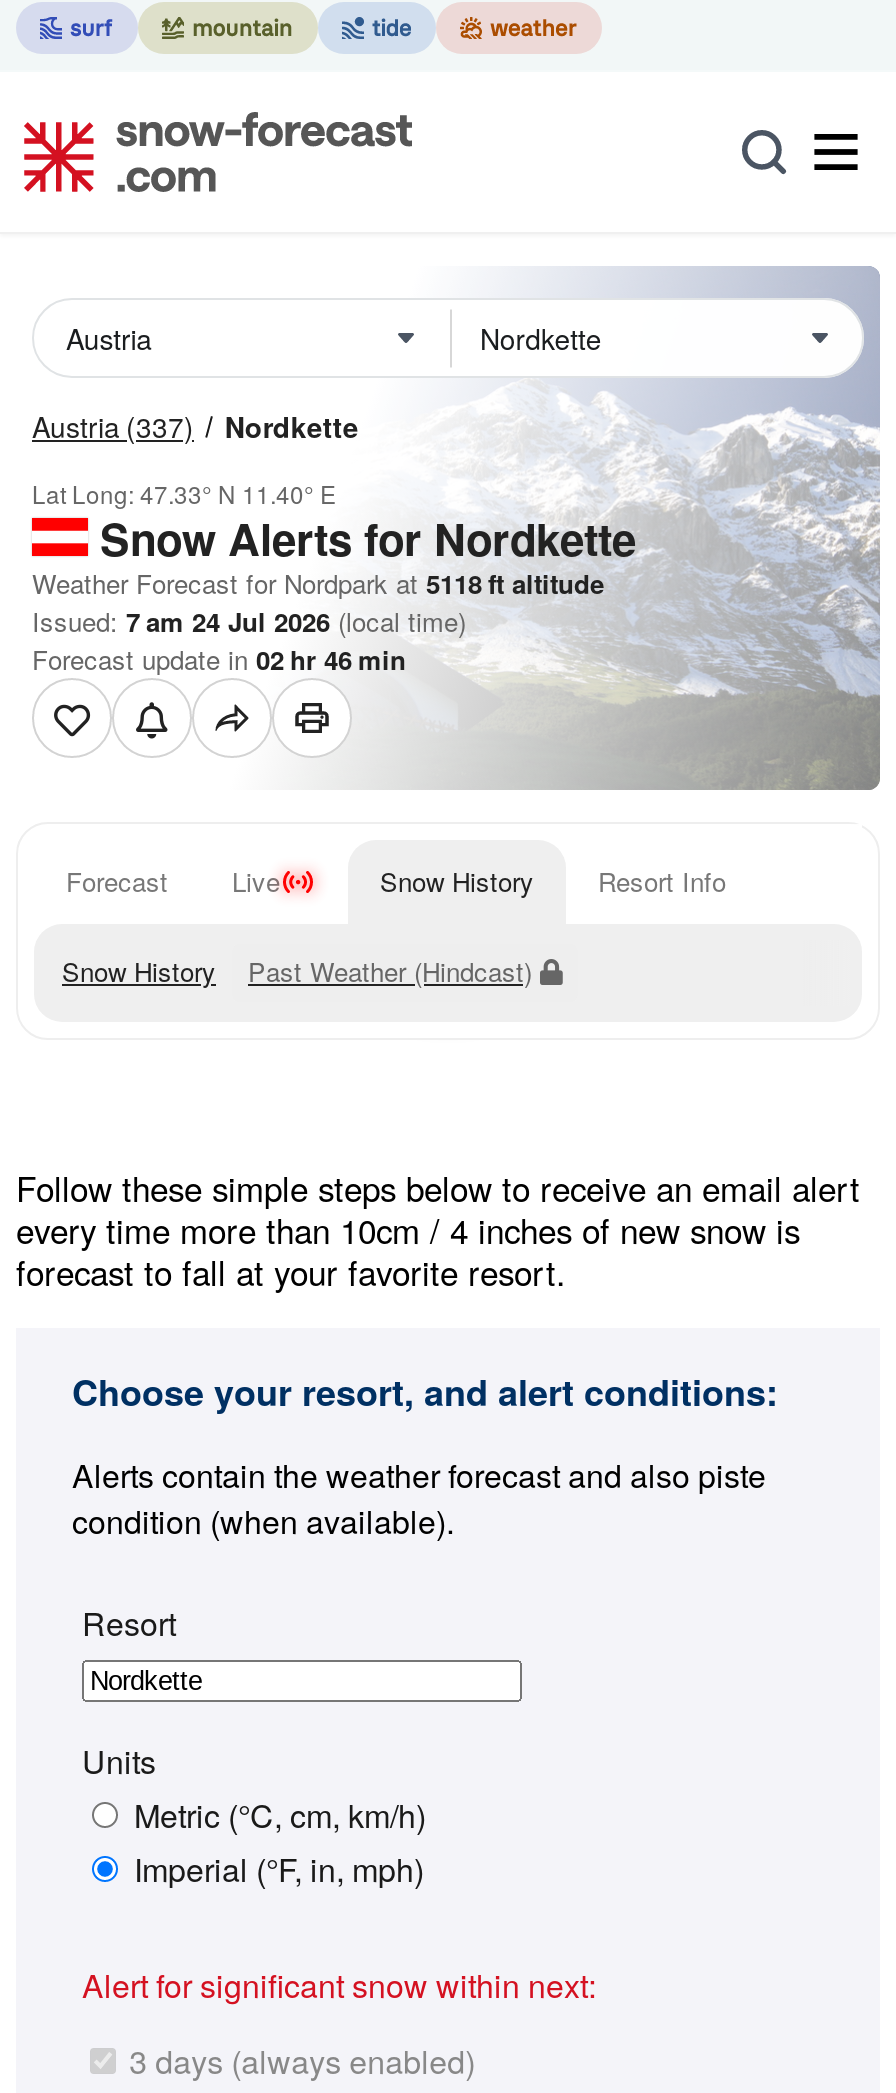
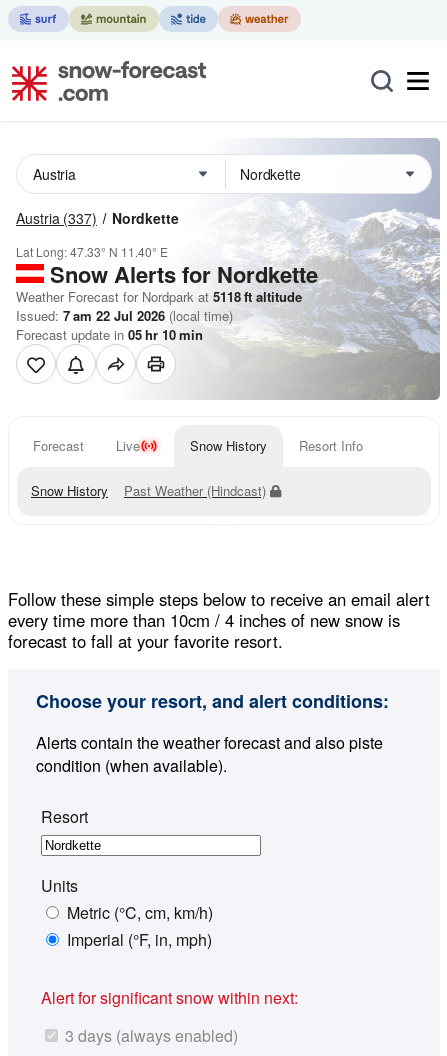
[32,602,466,640] Issued: 7 am 24 Jul 2026 (local time) -> [16,306,233,325] Issued: 7 am 22 Jul 2026 (local time)
[32,640,406,678] Forecast update in 02 hr 46 min -> [16,325,203,344] Forecast update in 05 hr 10 min

